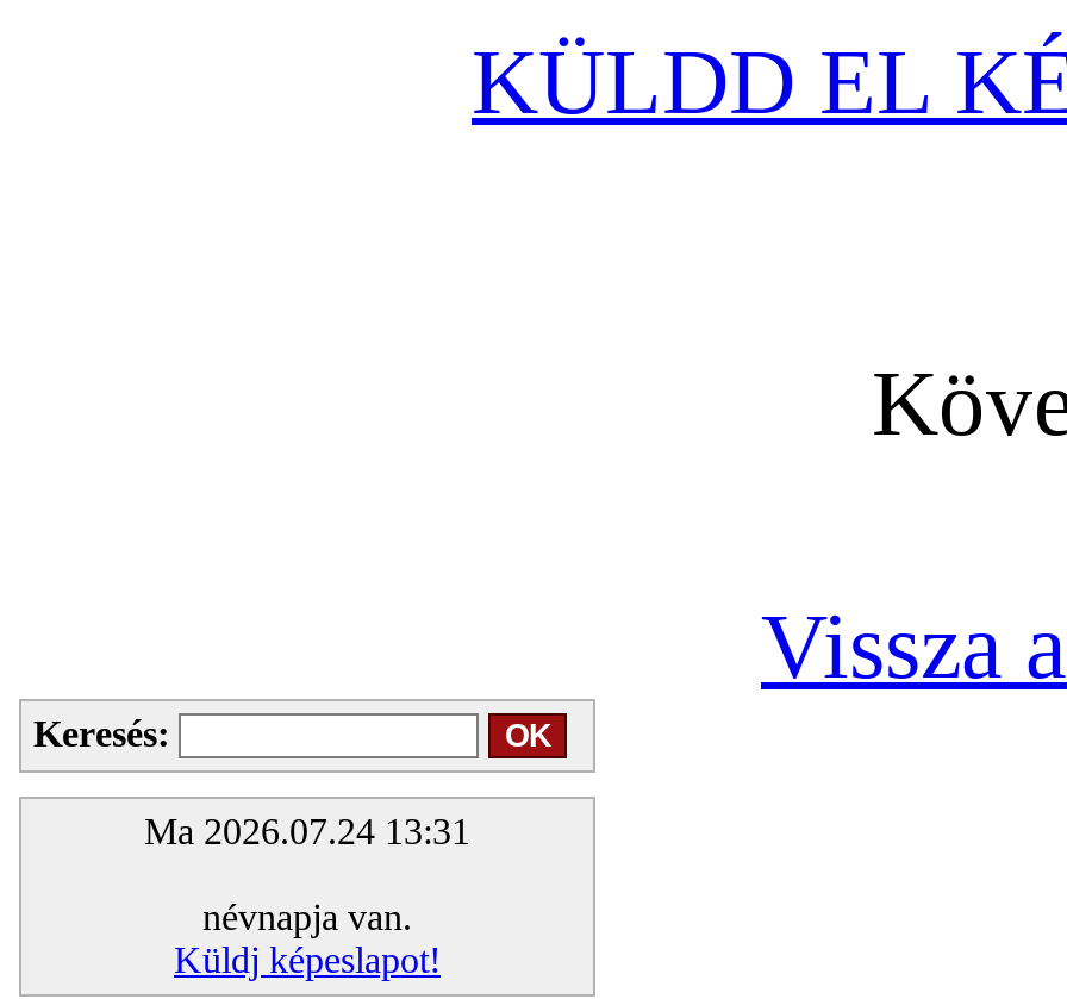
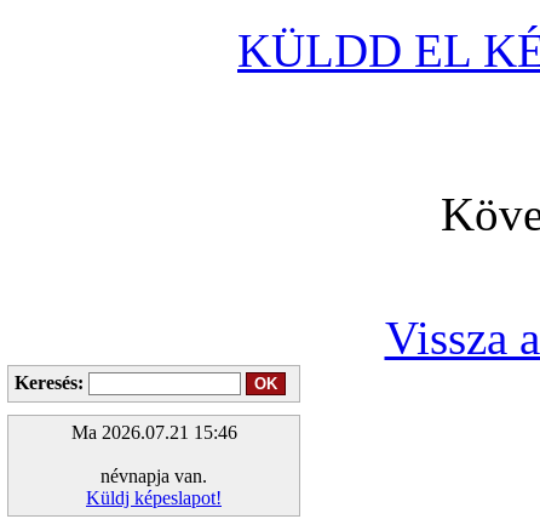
[144,811,470,851] Ma 2026.07.24 13:31 -> [71,422,237,443] Ma 2026.07.21 15:46

